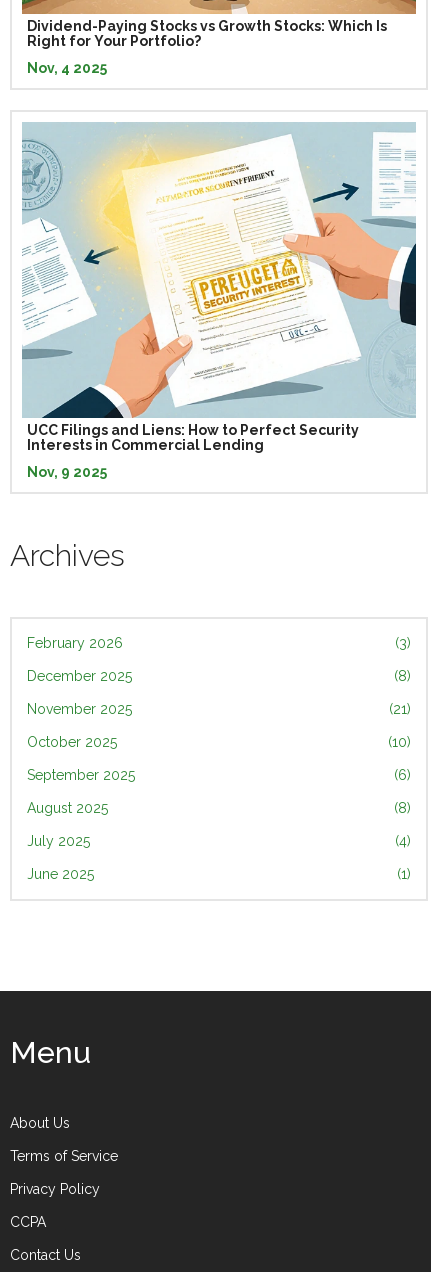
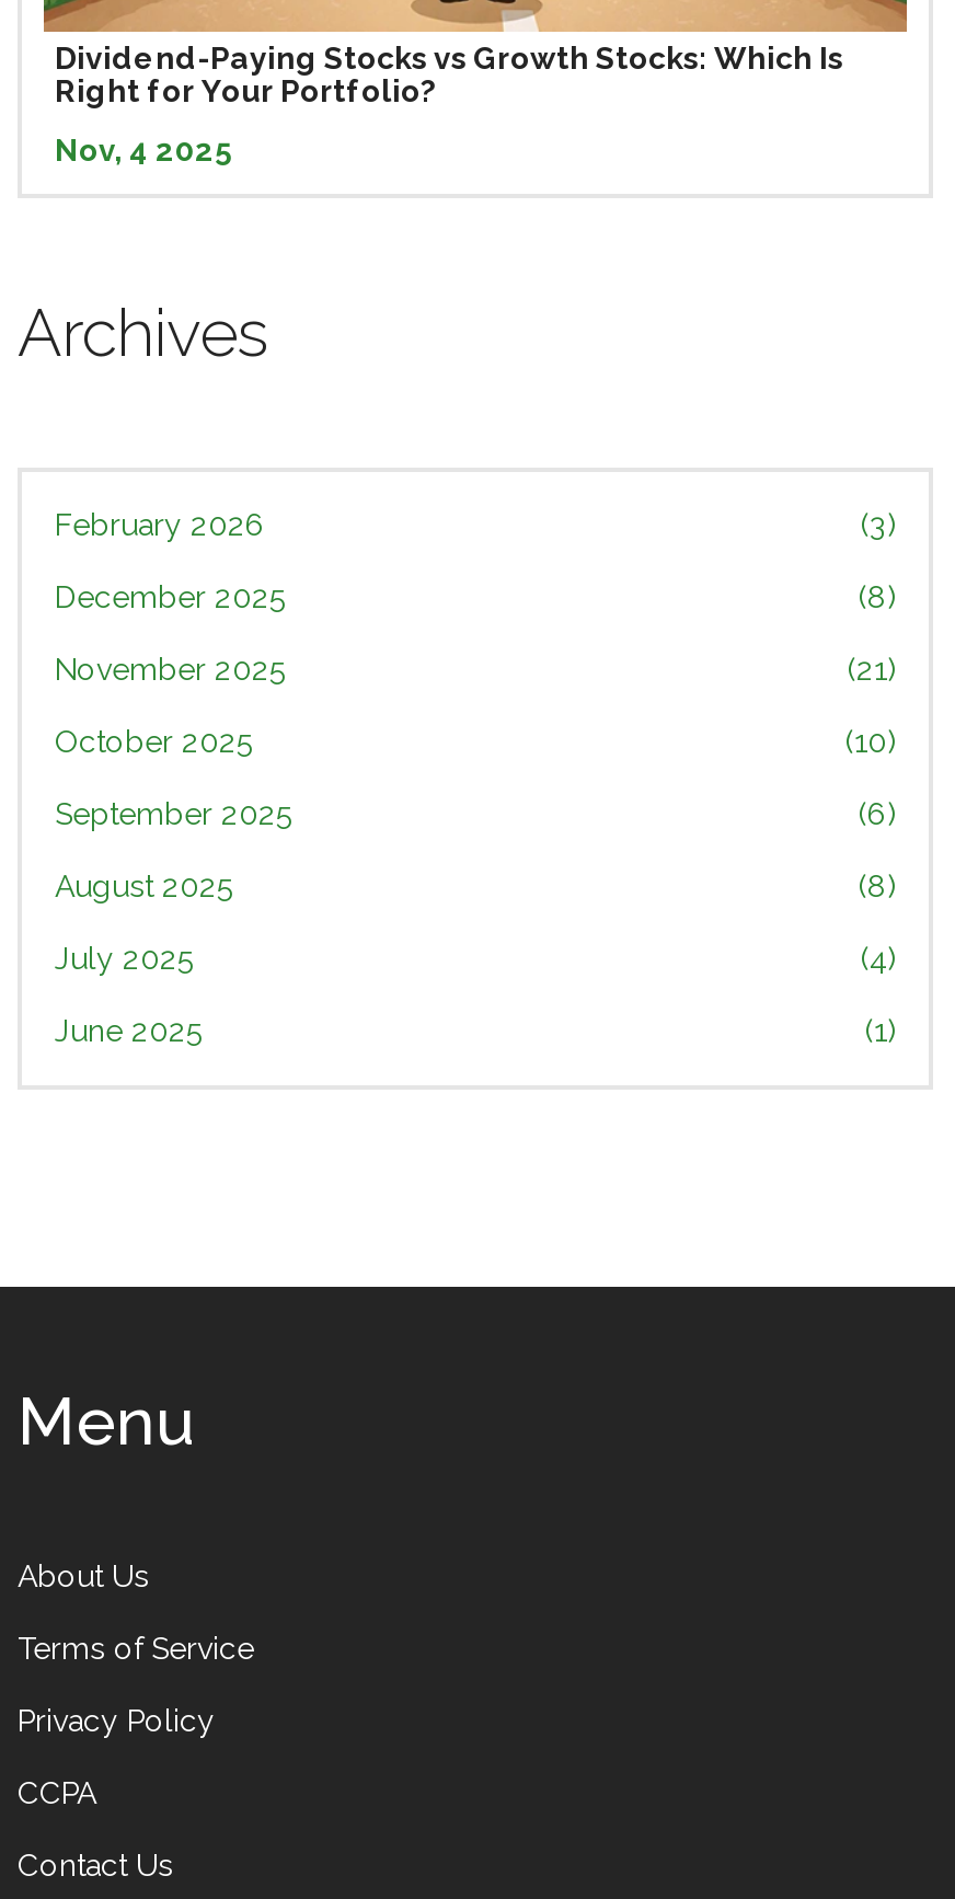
[21,122,417,480] [image] | UCC Filings and Liens: How to Perfect Security | Interests in Commercial Lending | Nov, 9 2025 -> none

